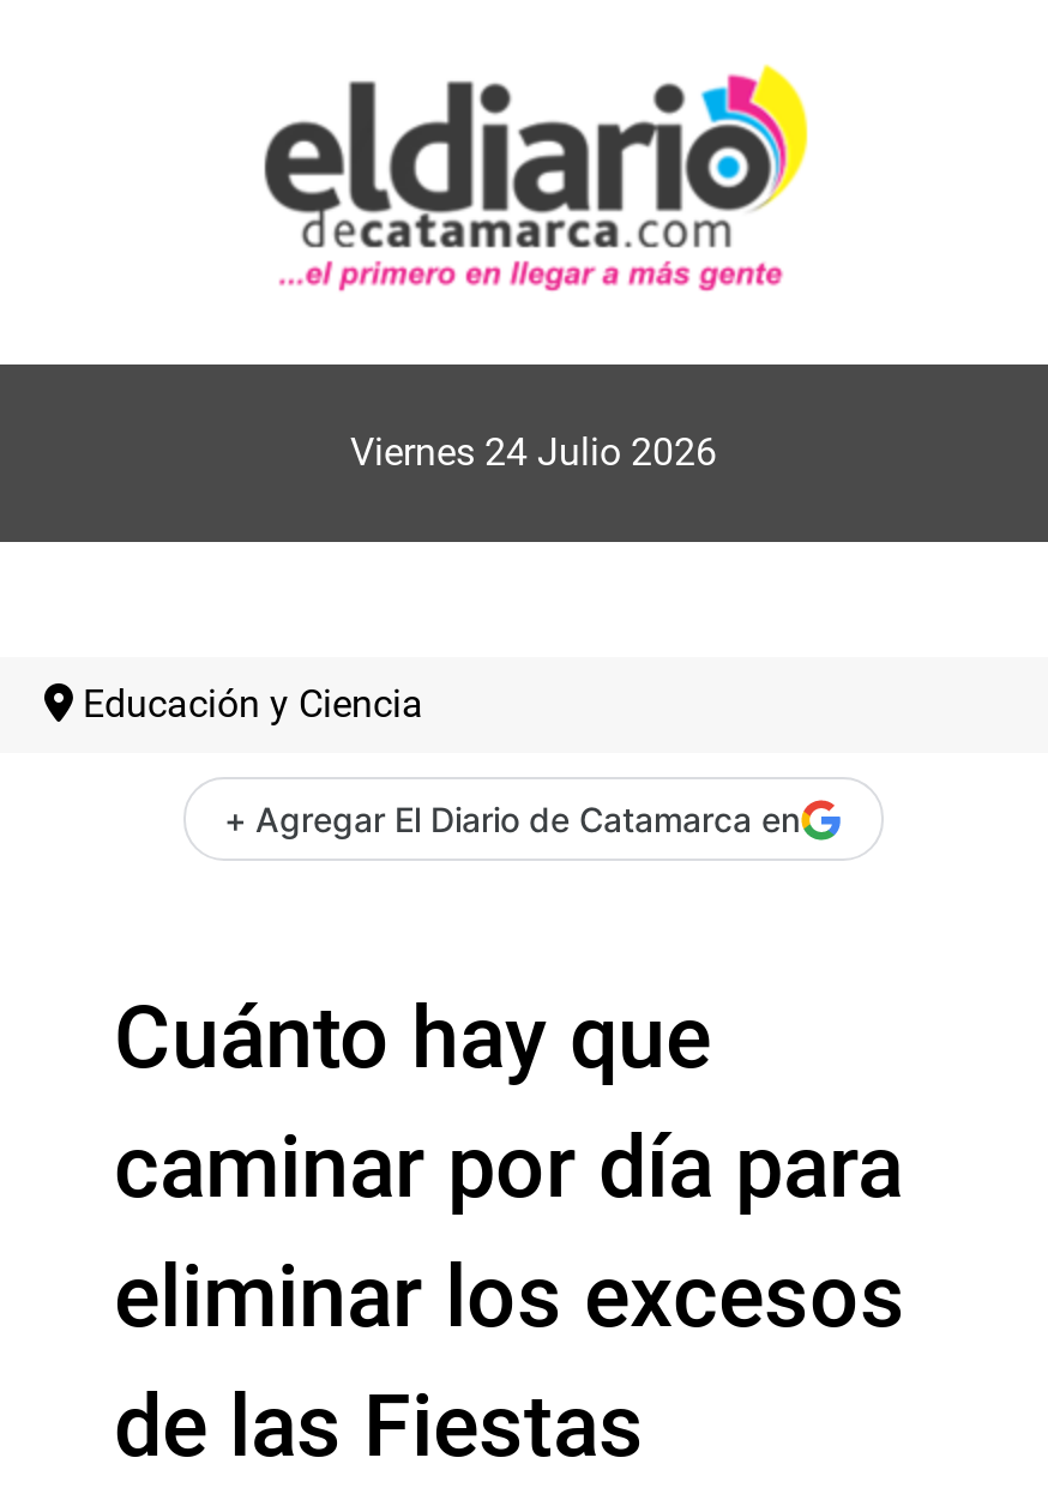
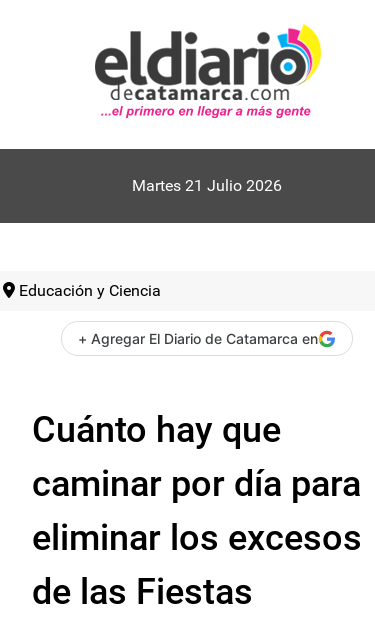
[350,429,717,475] Viernes 24 Julio 2026 -> [132,176,282,195] Martes 21 Julio 2026

